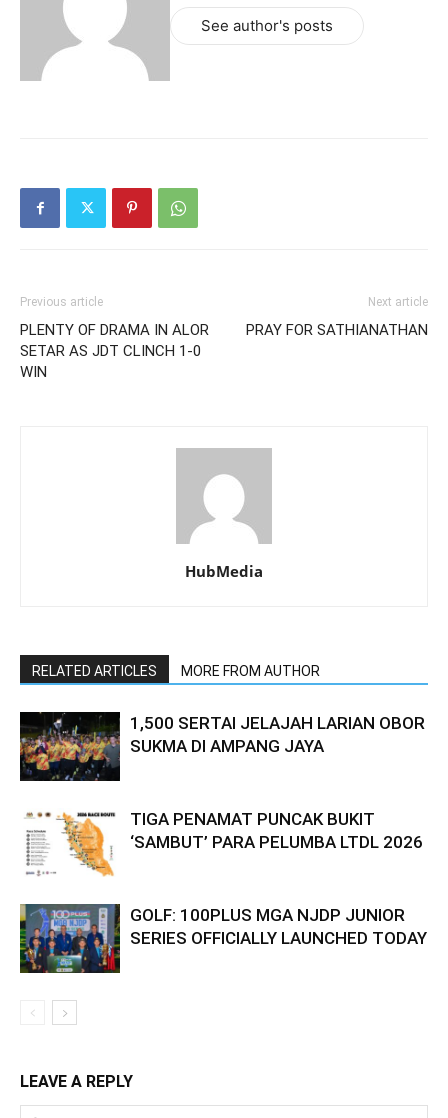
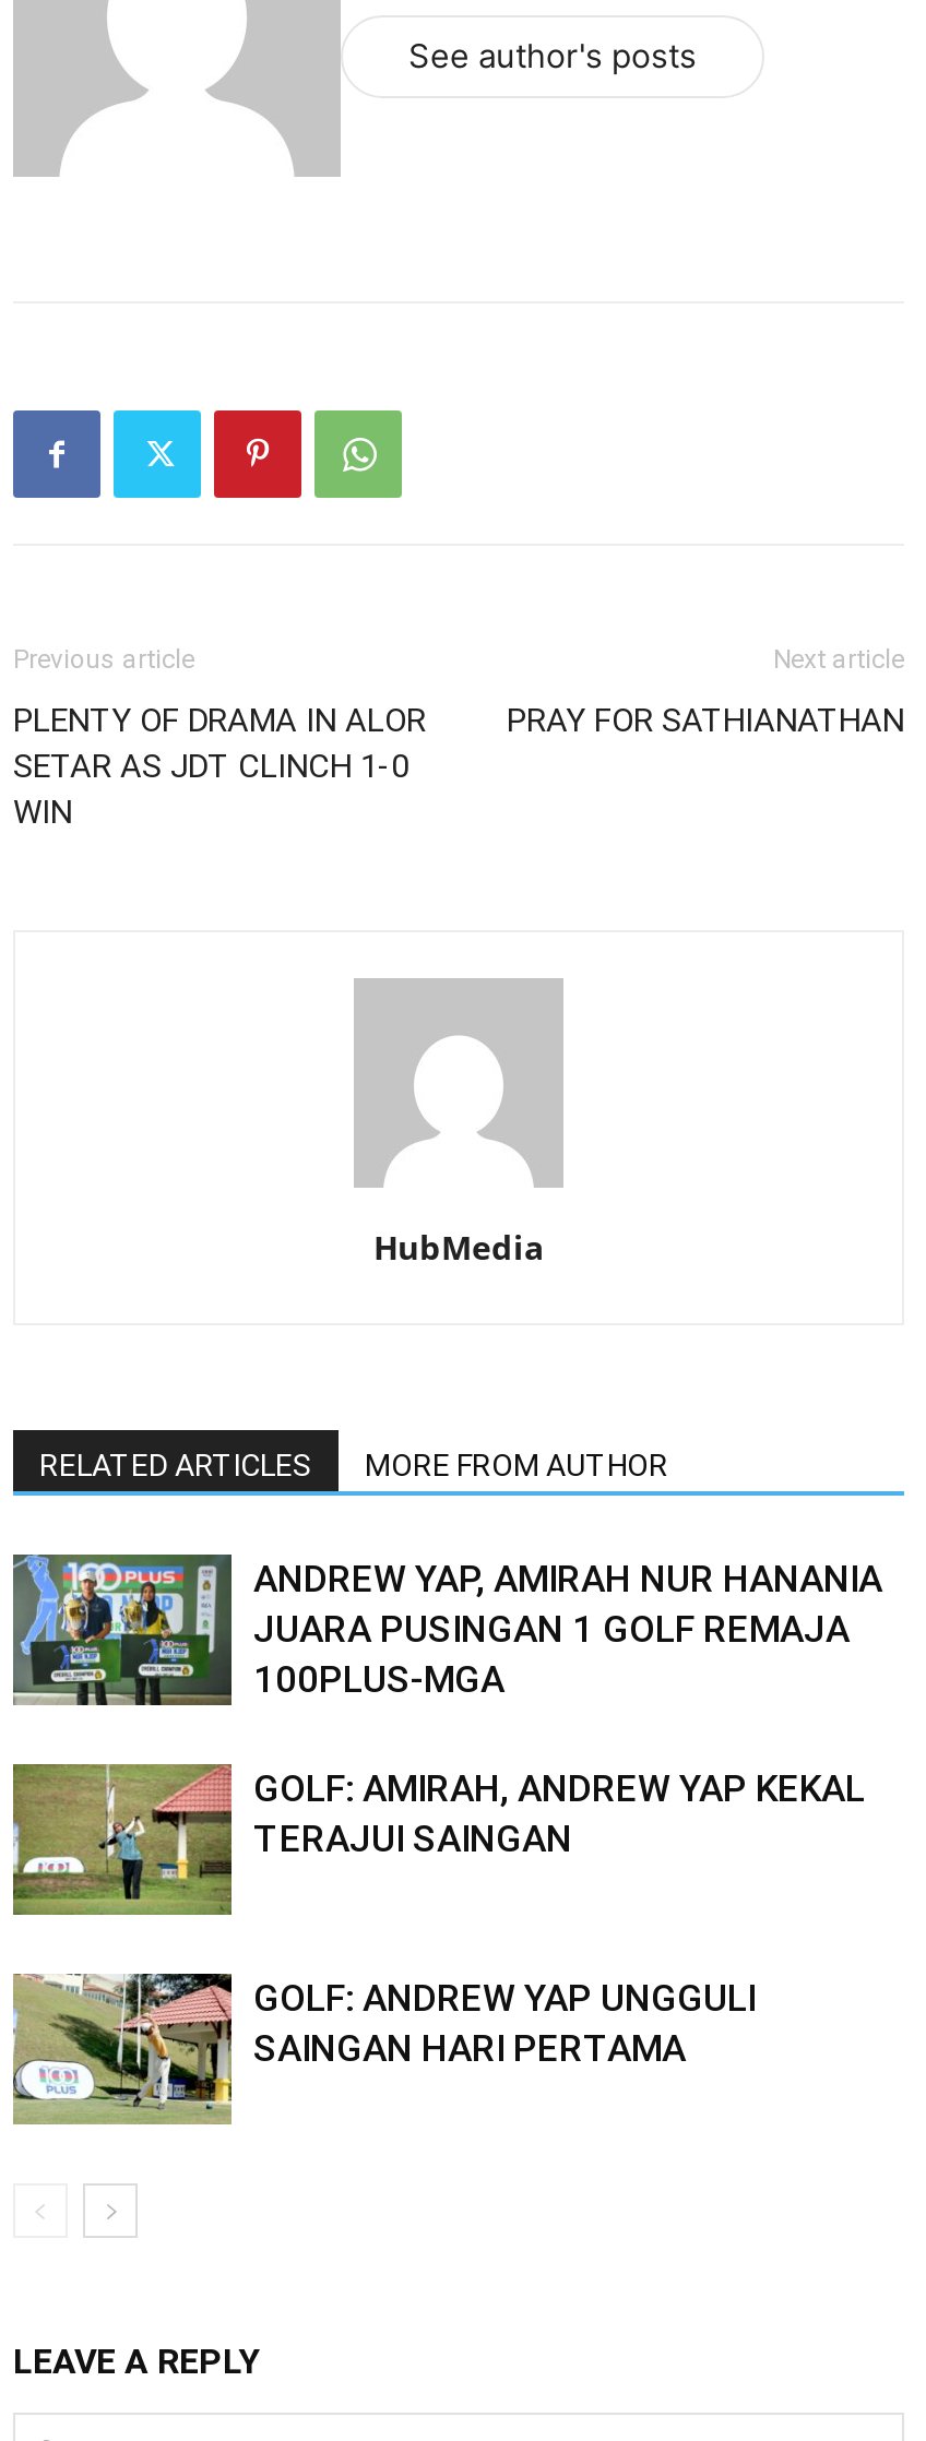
[19,711,425,782] [image] | 1,500 SERTAI JELAJAH LARIAN OBOR | SUKMA DI AMPANG JAYA -> [11,1552,882,1707] [image] | ANDREW YAP, AMIRAH NUR HANANIA | JUARA PUSINGAN 1 GOLF REMAJA | 100PLUS-MGA
[20,808,423,877] [image] | TIGA PENAMAT PUNCAK BUKIT | ‘SAMBUT’ PARA PELUMBA LTDL 2026 -> [11,1762,865,1917] [image] | GOLF: AMIRAH, ANDREW YAP KEKAL | TERAJUI SAINGAN
[19,903,427,974] [image] | GOLF: 100PLUS MGA NJDP JUNIOR | SERIES OFFICIALLY LAUNCHED TODAY -> [11,1972,756,2127] [image] | GOLF: ANDREW YAP UNGGULI | SAINGAN HARI PERTAMA

